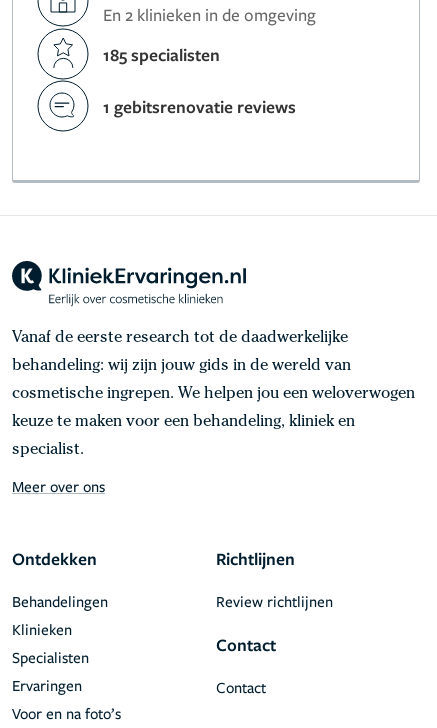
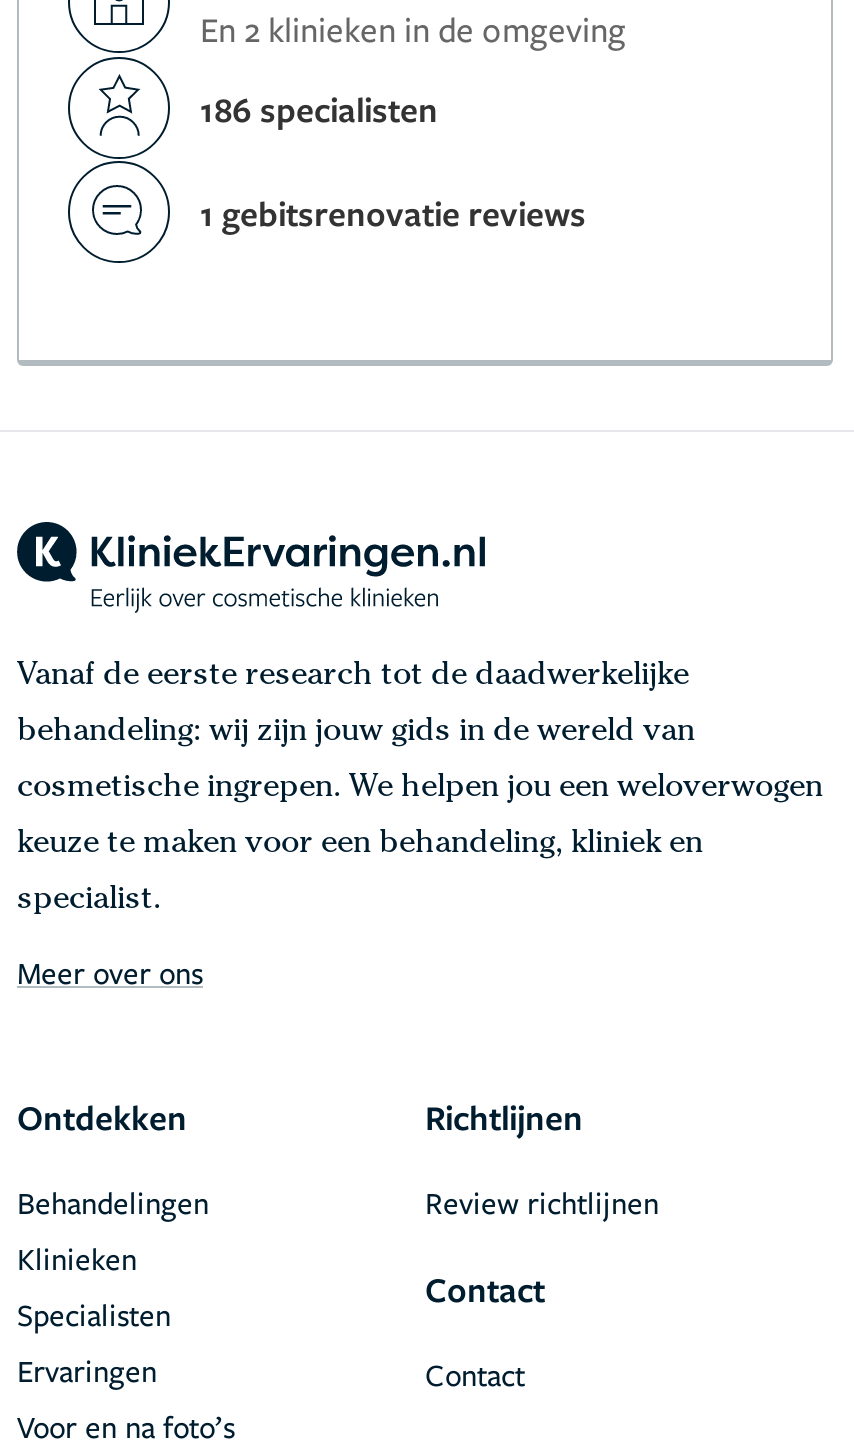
[103,42,220,65] 185 specialisten -> [200,85,438,131] 186 specialisten

